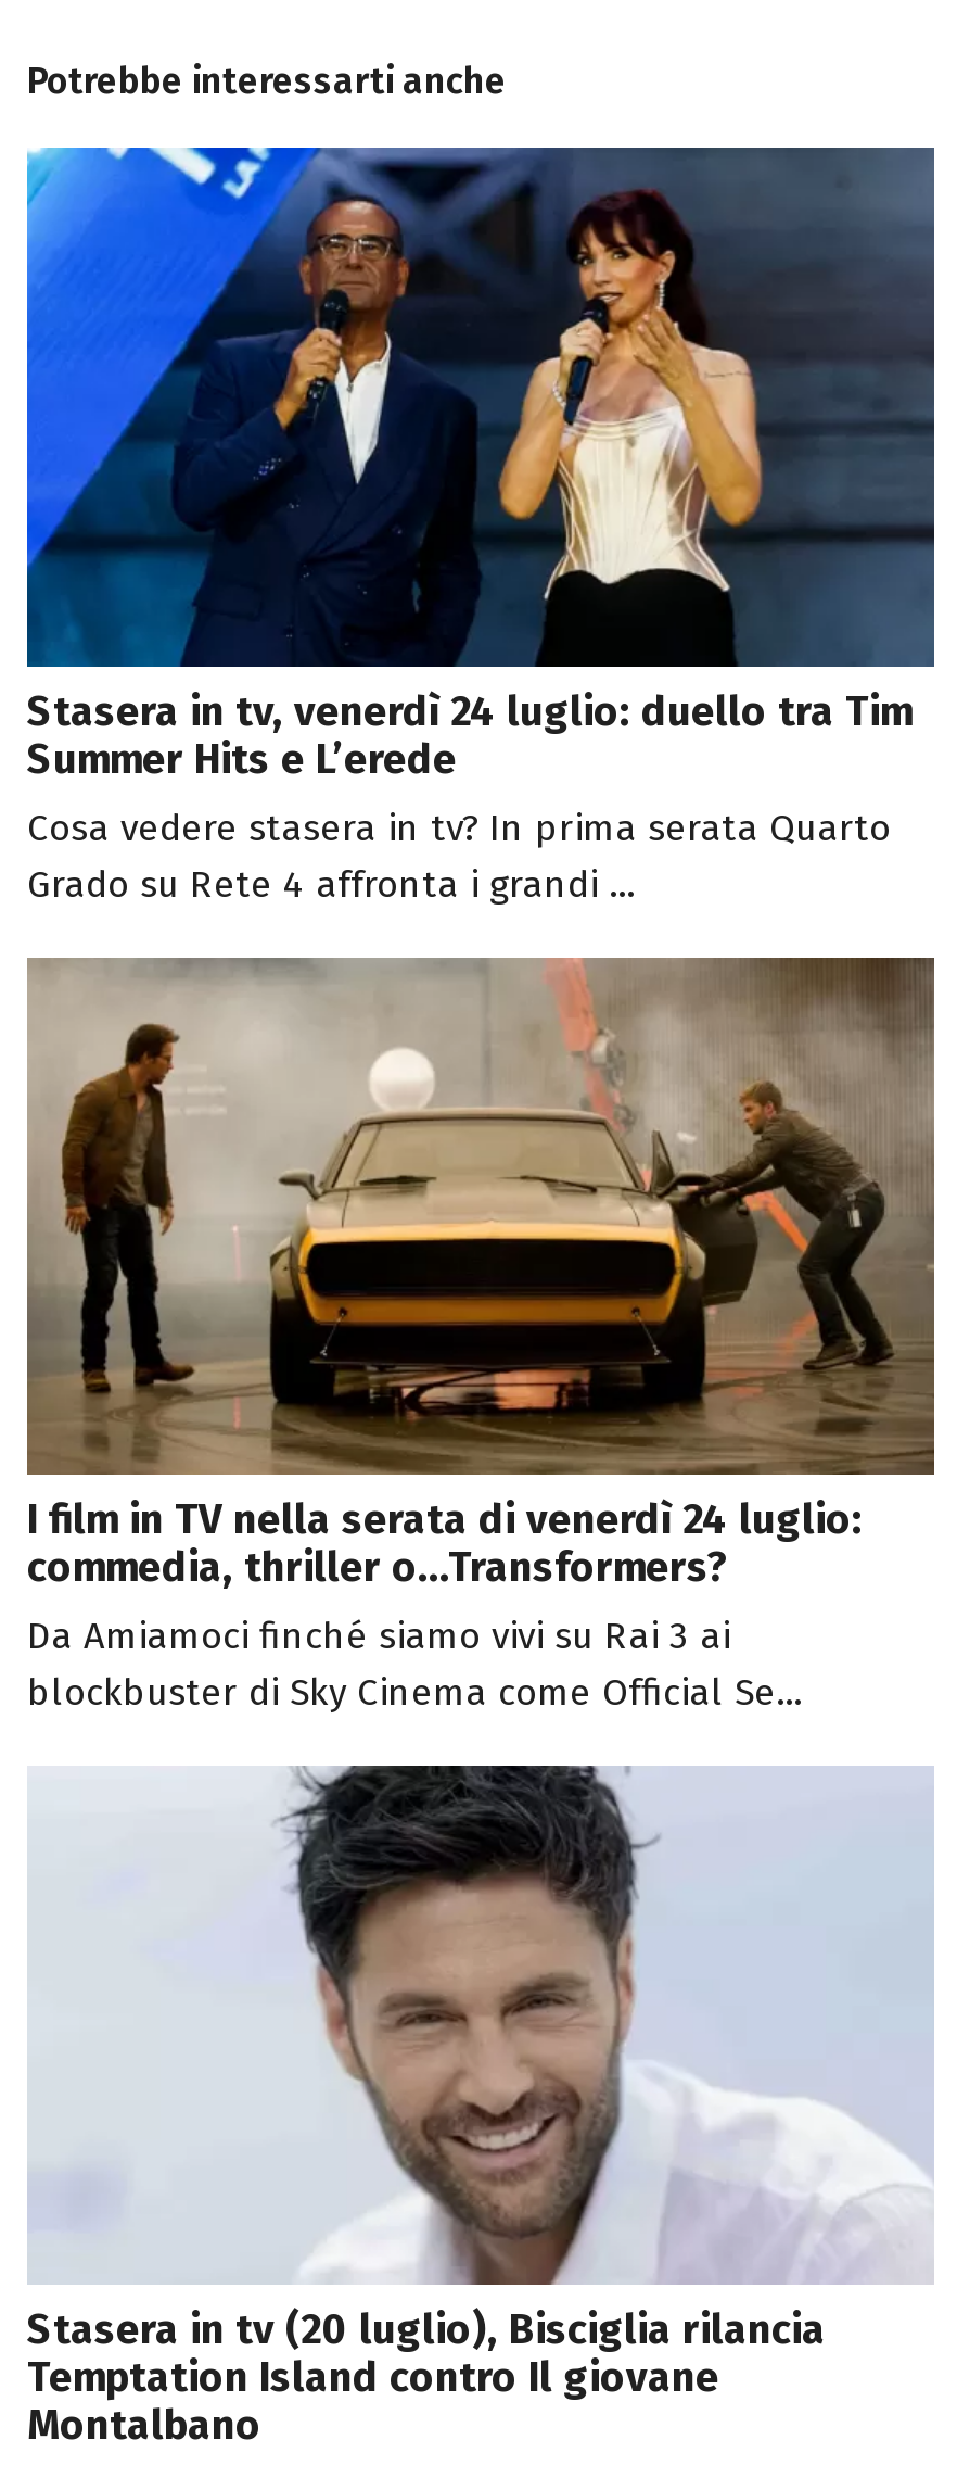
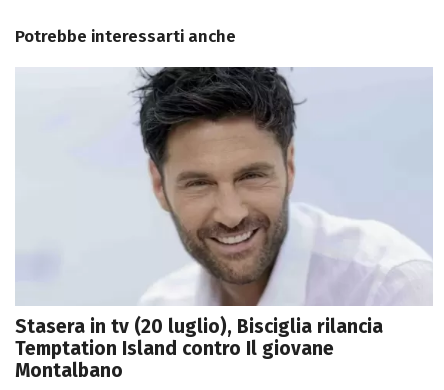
[25,146,936,908] [image] | Stasera in tv, venerdì 24 luglio: duello tra Tim | Summer Hits e L’erede | Cosa vedere stasera in tv? In prima serata Quarto | Grado su Rete 4 affronta i grandi ... -> none
[25,956,936,1717] [image] | I film in TV nella serata di venerdì 24 luglio: | commedia, thriller o...Transformers? | Da Amiamoci finché siamo vivi su Rai 3 ai | blockbuster di Sky Cinema come Official Se... -> none

